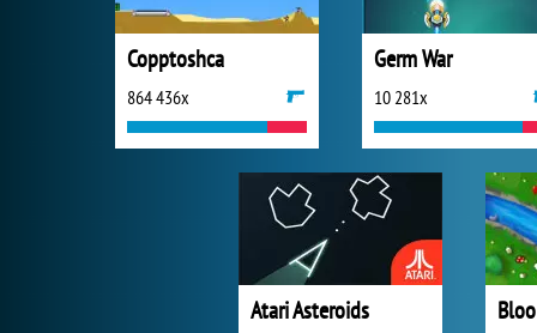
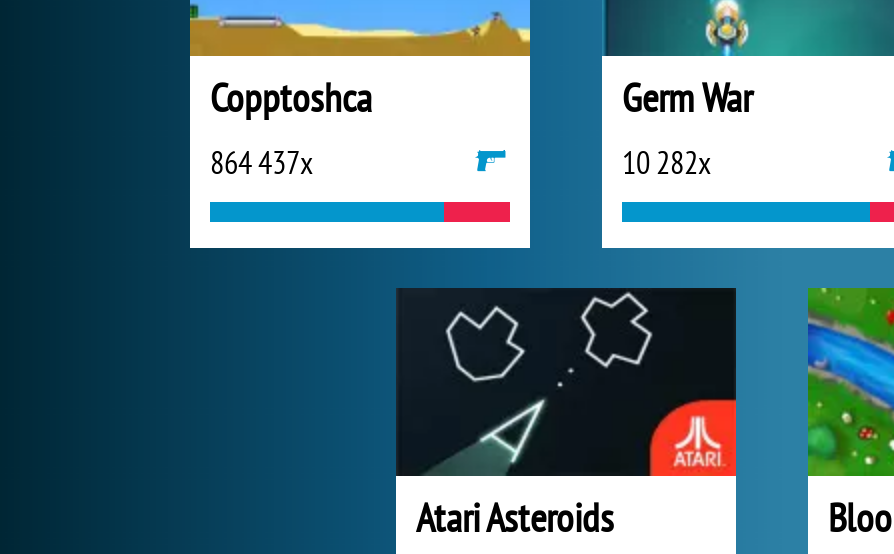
[127,85,189,109] 864 436x -> [210,142,314,182] 864 437x
[374,85,428,109] 10 281x -> [622,142,712,182] 10 282x

